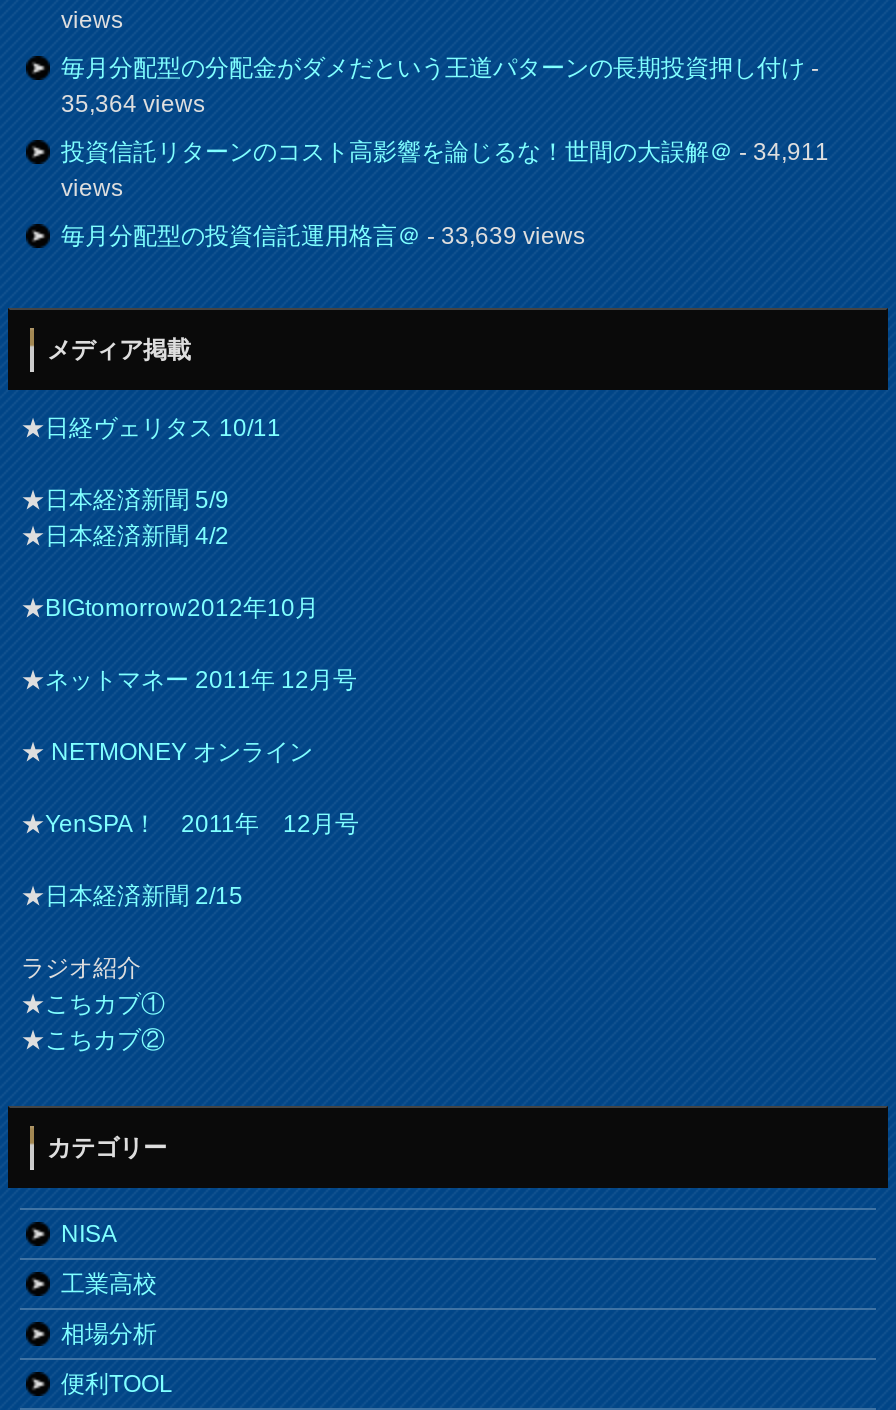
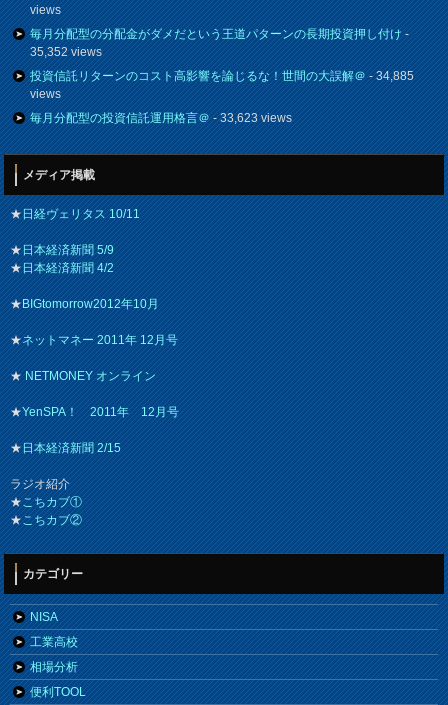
[61,90,205,118] 35,364 views -> [30,45,102,59] 35,352 views
[61,138,829,166] 投資信託リターンのコスト高影響を論じるな！世間の大誤解＠- 34,911 -> [30,69,414,83] 投資信託リターンのコスト高影響を論じるな！世間の大誤解＠- 34,885
[61,222,585,250] 毎月分配型の投資信託運用格言＠- 33,639 views -> [30,111,292,125] 毎月分配型の投資信託運用格言＠- 33,623 views

